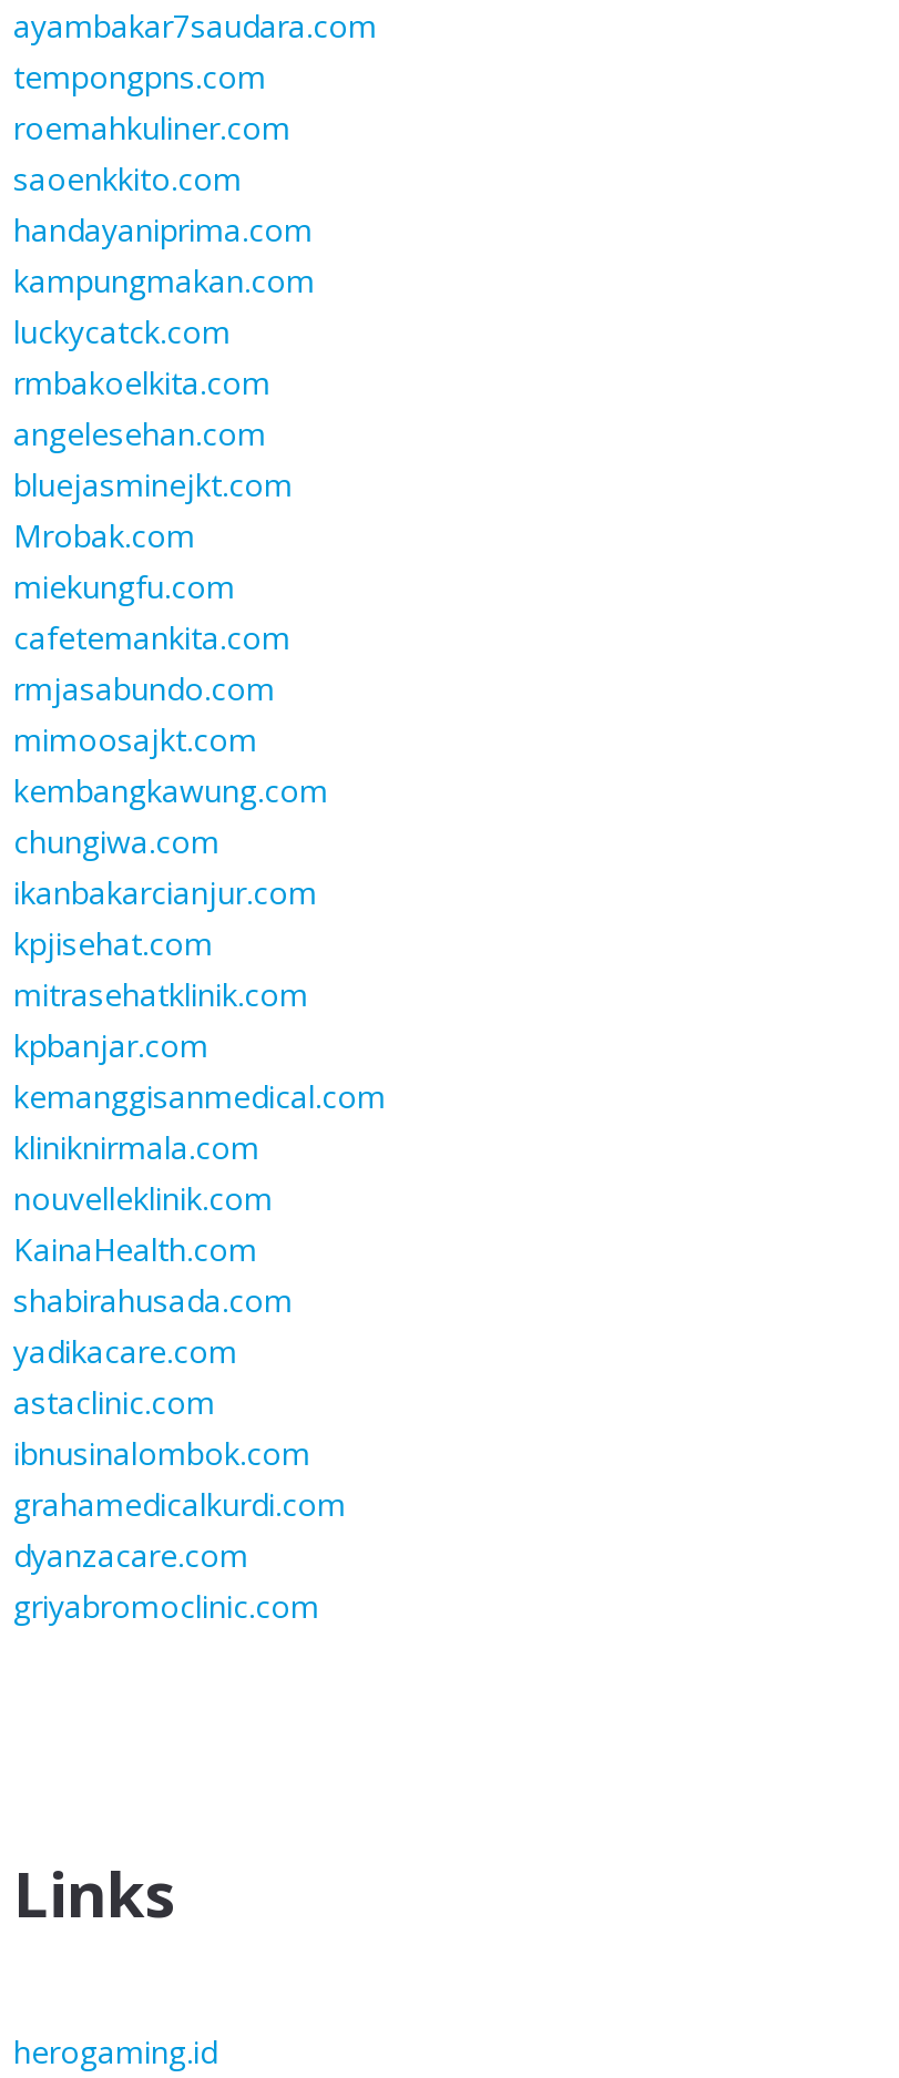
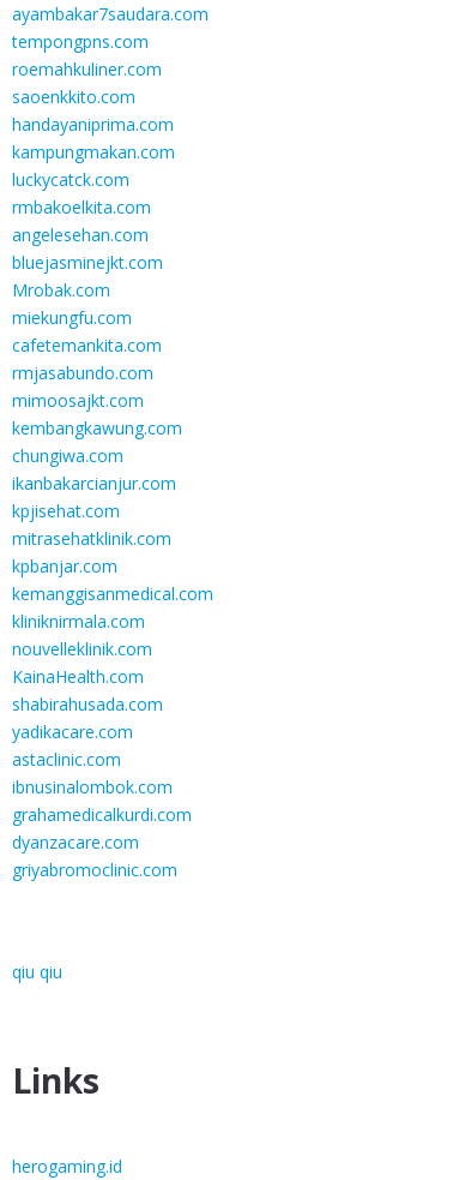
none -> [12,961,62,983] qiu qiu

